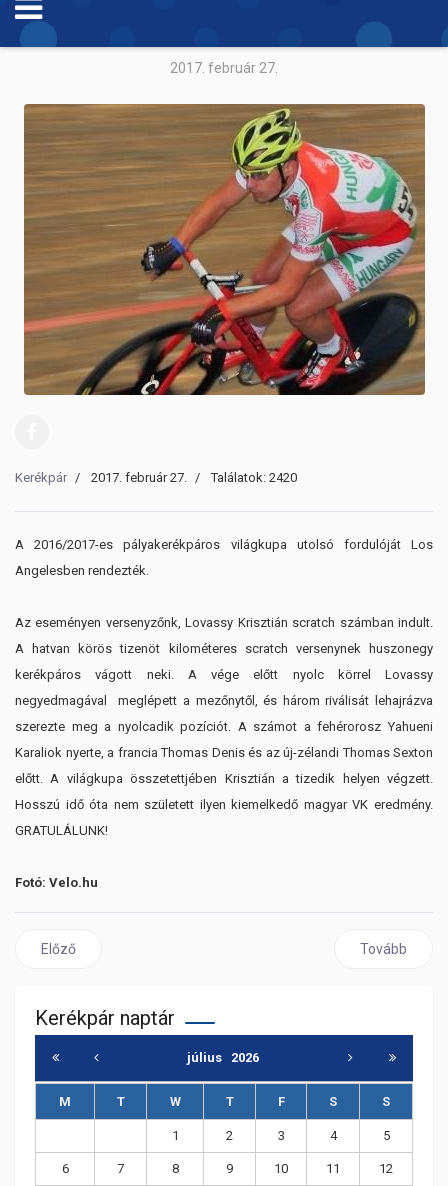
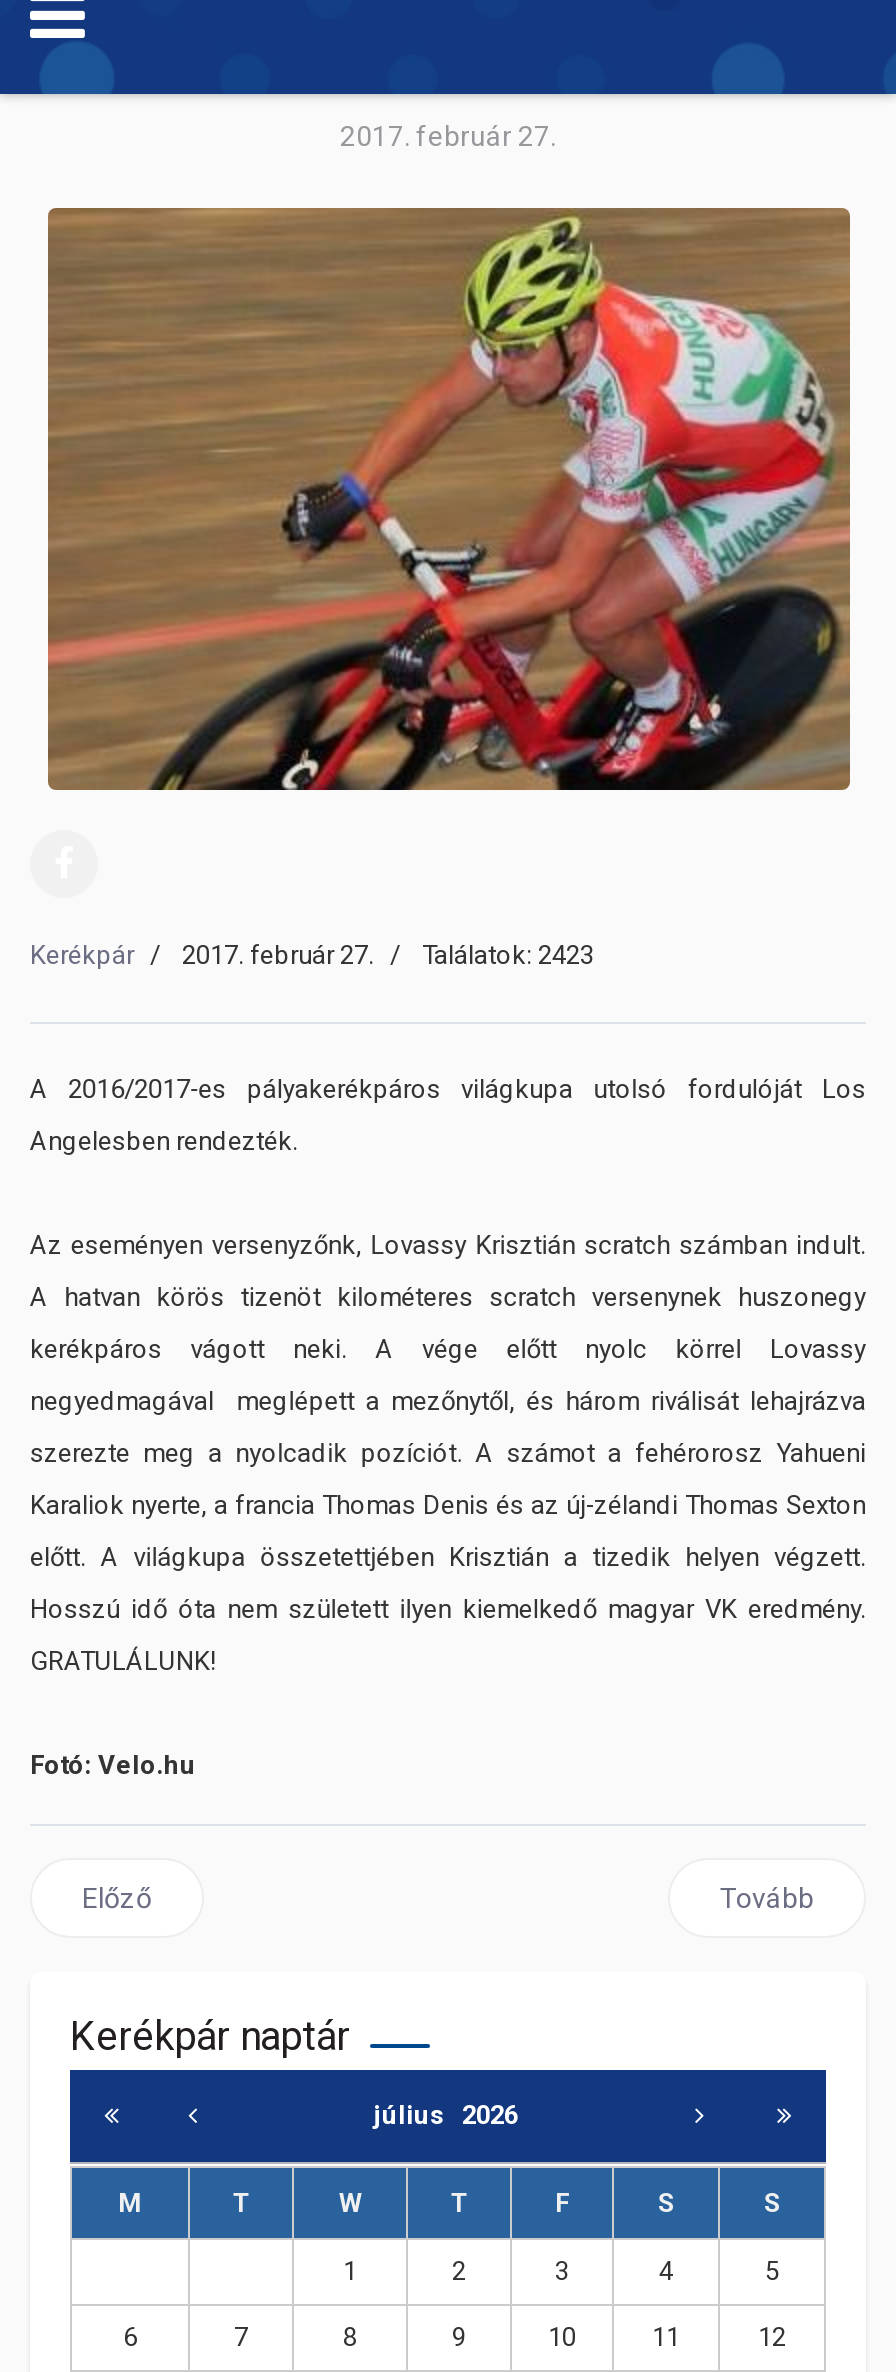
[15,470,297,485] Kerékpár 2017. február 27. Találatok: 2420 -> [30,940,594,970] Kerékpár 2017. február 27. Találatok: 2423

